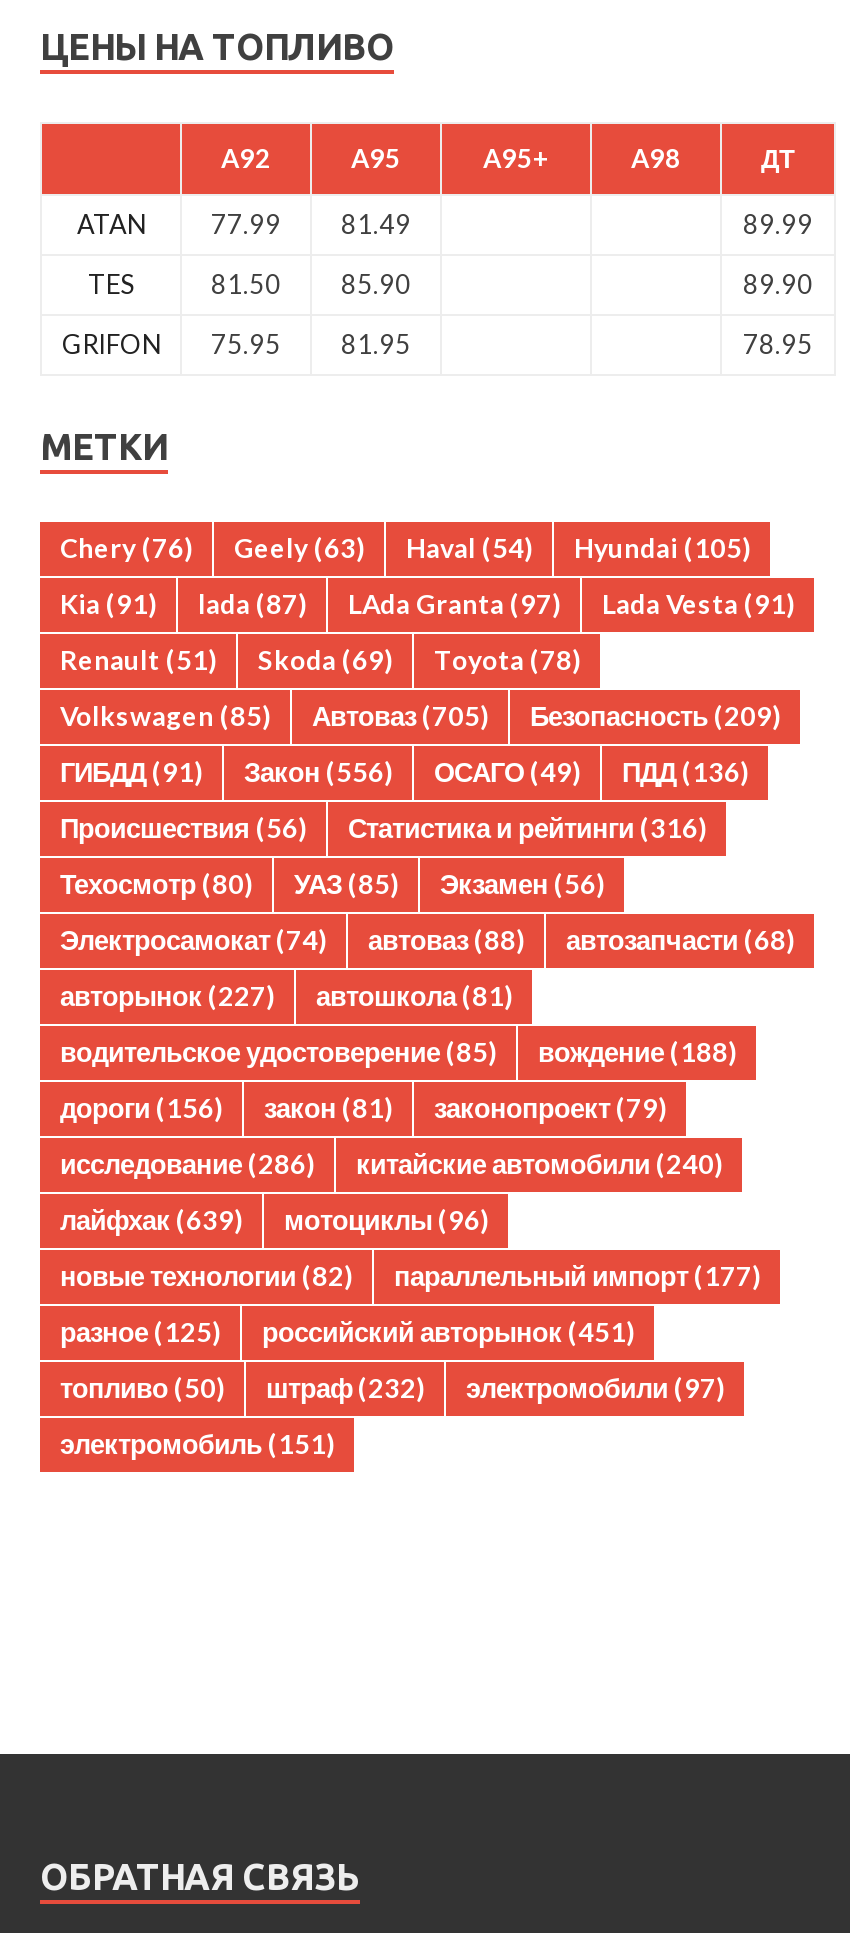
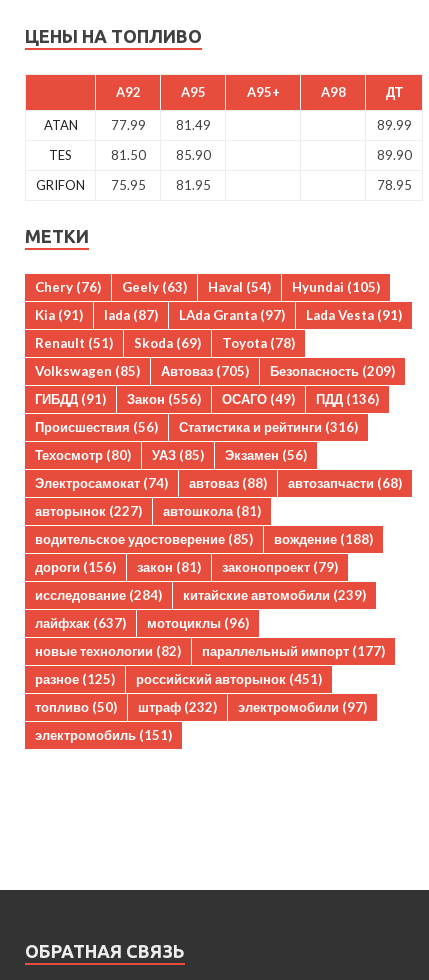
[60,1149,314,1181] исследование (286) -> [35,587,162,603] исследование (284)
[356,1149,722,1181] китайские автомобили (240) -> [183,587,366,603] китайские автомобили (239)
[60,1205,488,1237] лайфхак (639) мотоциклы (96) -> [35,615,249,631] лайфхак (637) мотоциклы (96)

